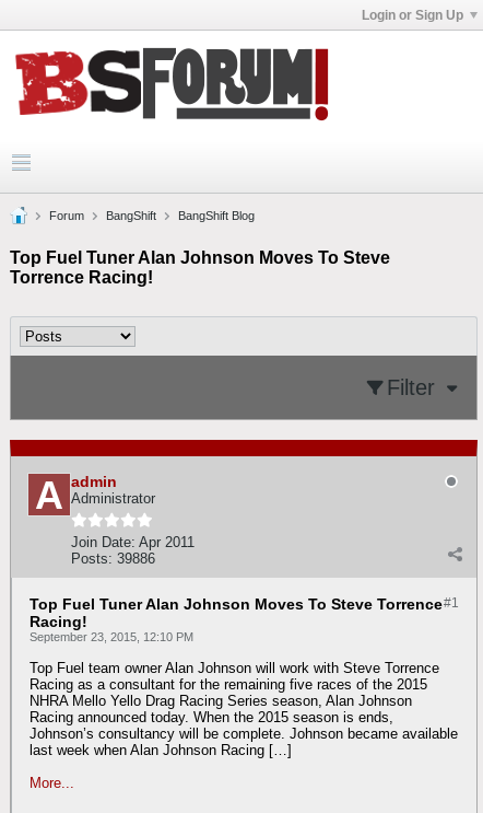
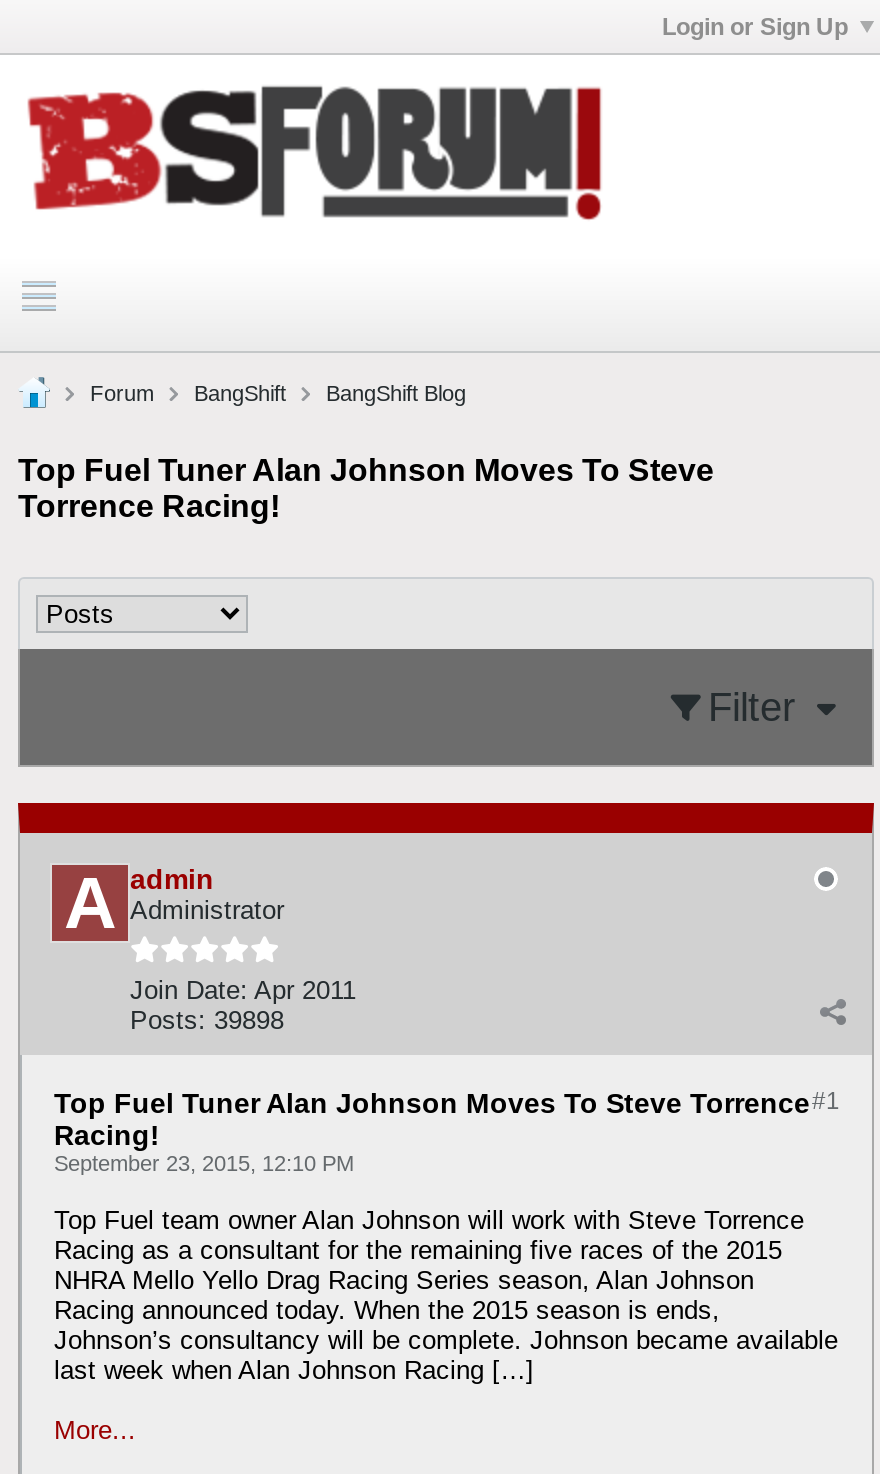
[71,550,155,567] Posts: 39886 -> [130,1005,284,1035] Posts: 39898

